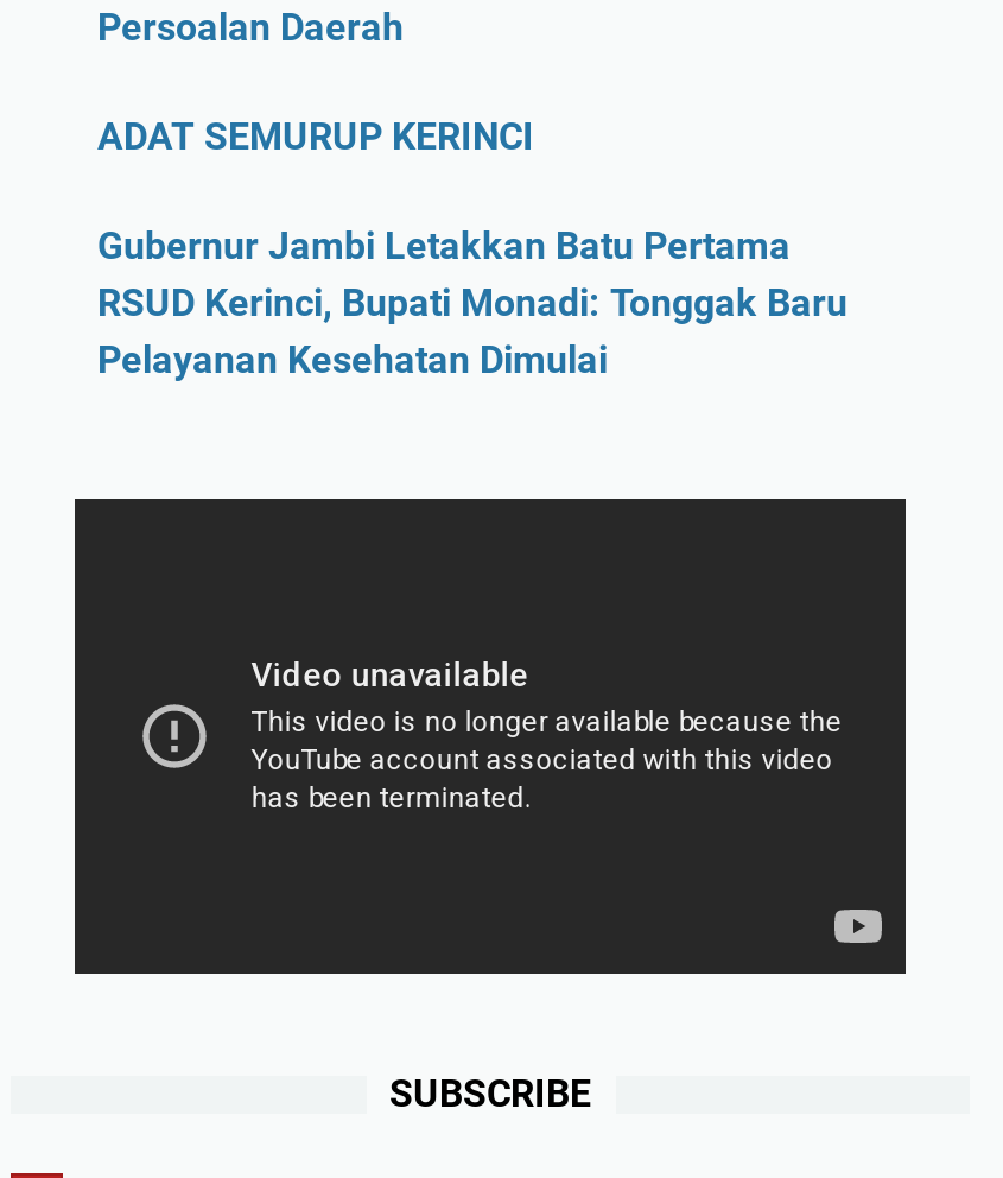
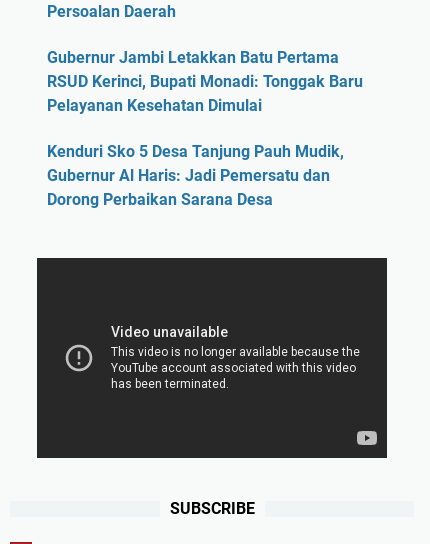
[97,114,534,160] ADAT SEMURUP KERINCI -> none
moved [97,224,848,383] -> [46,48,362,115]: Gubernur Jambi Letakkan Batu Pertama | RSUD Kerinci, Bupati Monadi: Tonggak Baru | Pelayanan Kesehatan Dimulai
none -> [46,142,343,209] Kenduri Sko 5 Desa Tanjung Pauh Mudik, | Gubernur Al Haris: Jadi Pemersatu dan | Dorong Perbaikan Sarana Desa

